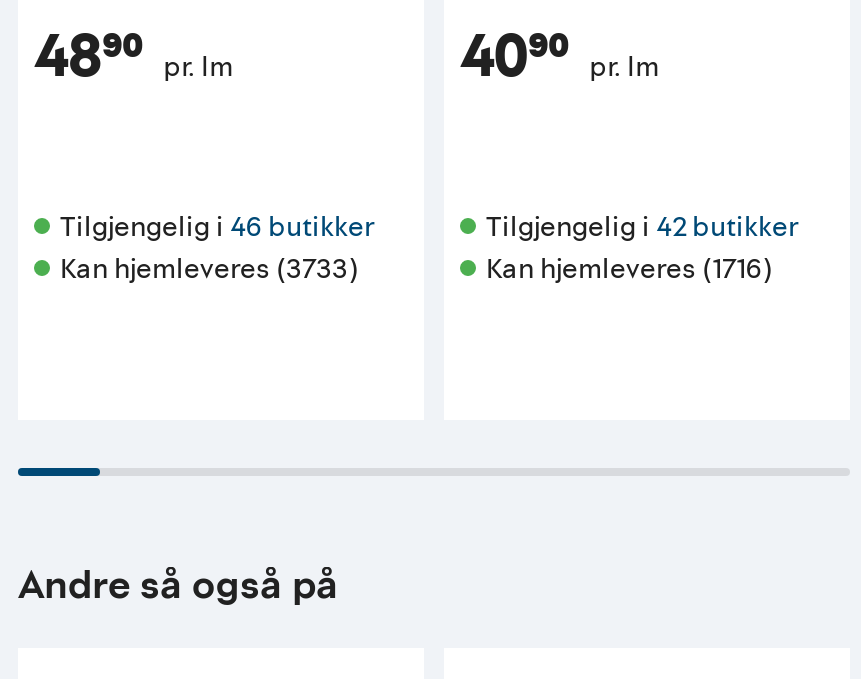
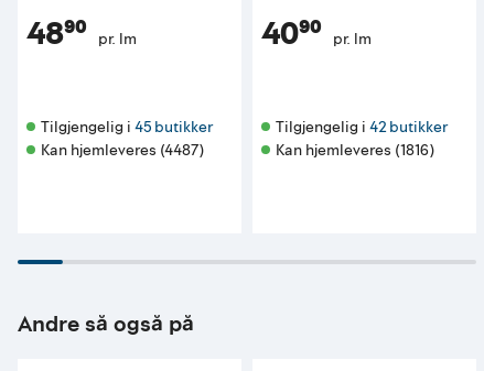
[60,208,374,246] Tilgjengelig i 46 butikker -> [41,117,213,138] Tilgjengelig i 45 butikker
[60,250,358,288] Kan hjemleveres (3733) -> [41,140,204,161] Kan hjemleveres (4487)
[486,250,772,288] Kan hjemleveres (1716) -> [276,140,434,161] Kan hjemleveres (1816)

